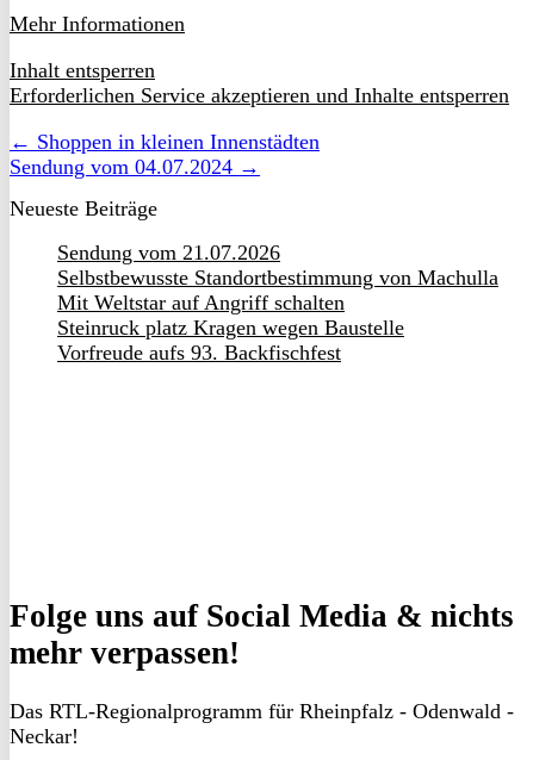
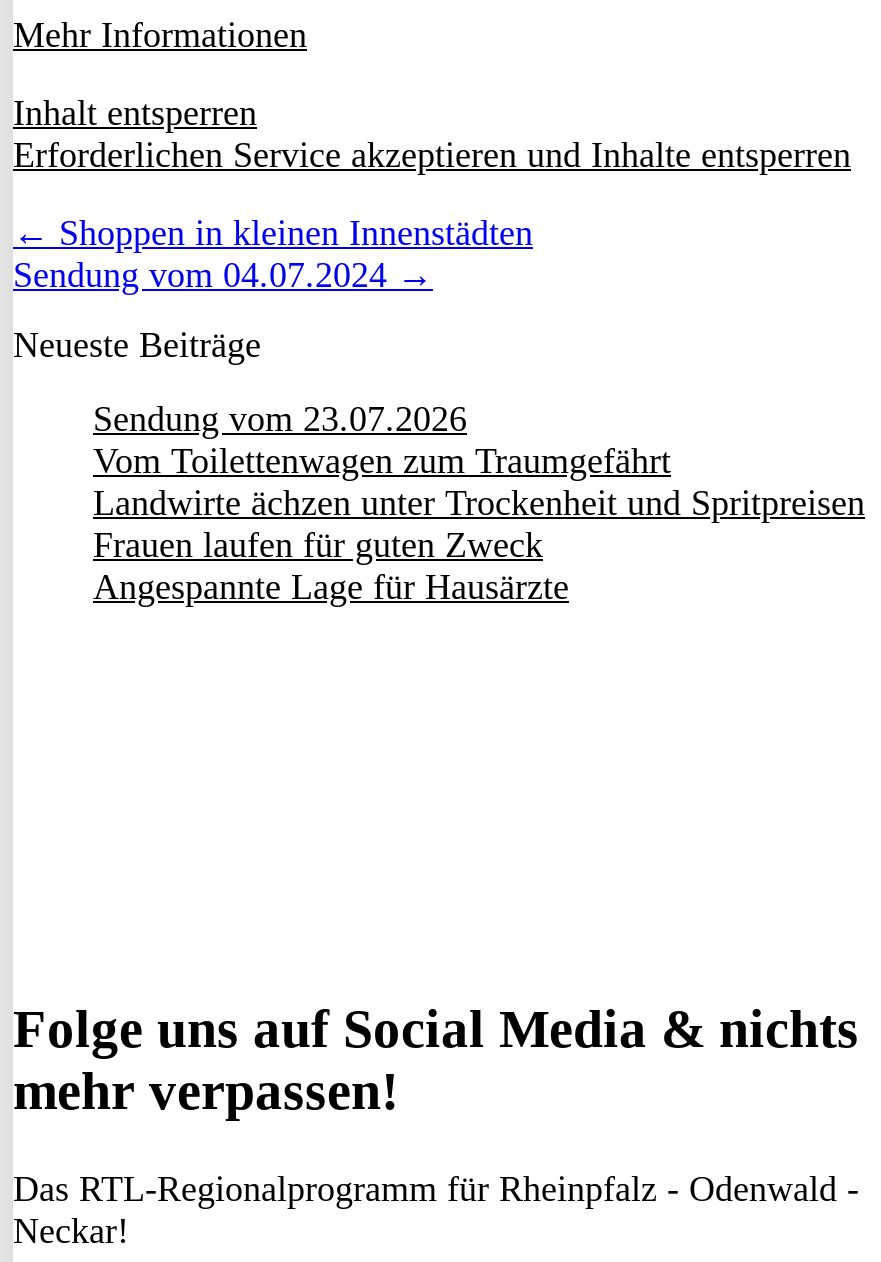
[57,240,498,364] Sendung vom 21.07.2026 | Selbstbewusste Standortbestimmung von Machulla | Mit Weltstar auf Angriff schalten | Steinruck platz Kragen wegen Baustelle | Vorfreude aufs 93. Backfischfest -> [93,399,865,607] Sendung vom 23.07.2026 | Vom Toilettenwagen zum Traumgefährt | Landwirte ächzen unter Trockenheit und Spritpreisen | Frauen laufen für guten Zweck | Angespannte Lage für Hausärzte

